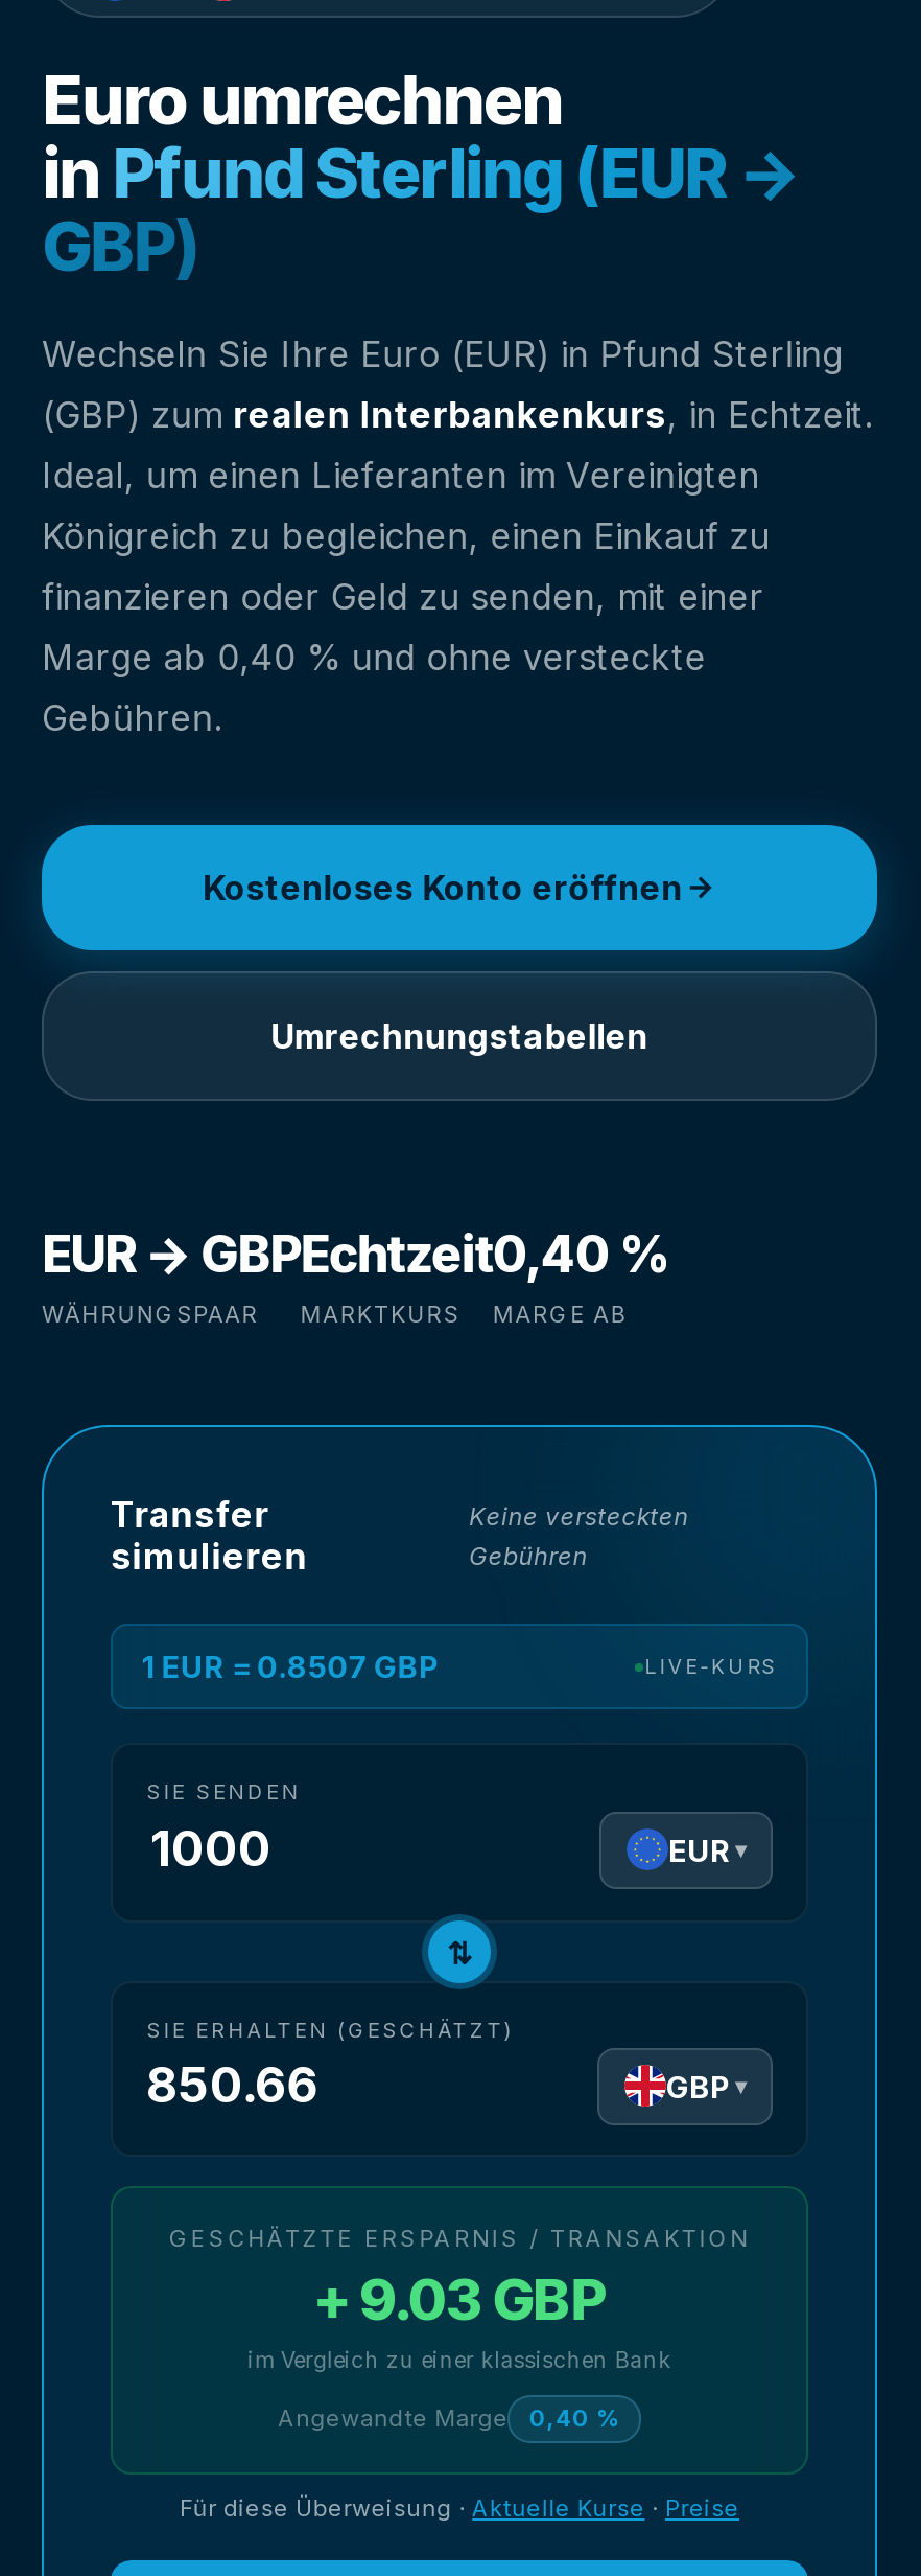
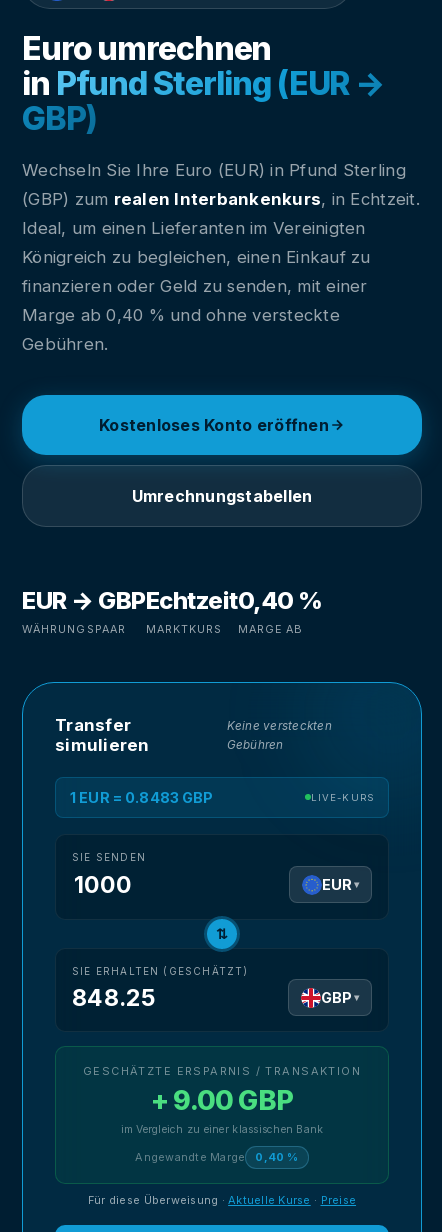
[142,1649,440,1684] 1 EUR = 0.8507 GBP -> [70,788,214,805] 1 EUR = 0.8483 GBP
[146,2056,318,2115] 850.66 -> [72,983,156,1011] 848.25
[312,2265,606,2334] + 9.03 GBP -> [151,1083,293,1116] + 9.00 GBP

